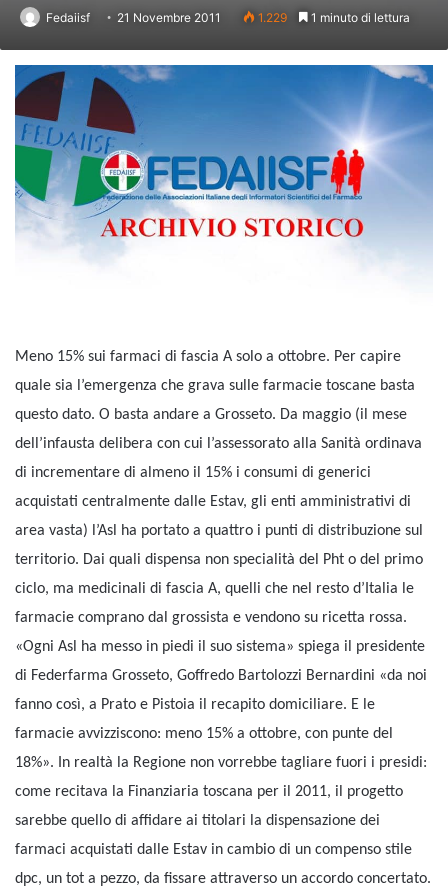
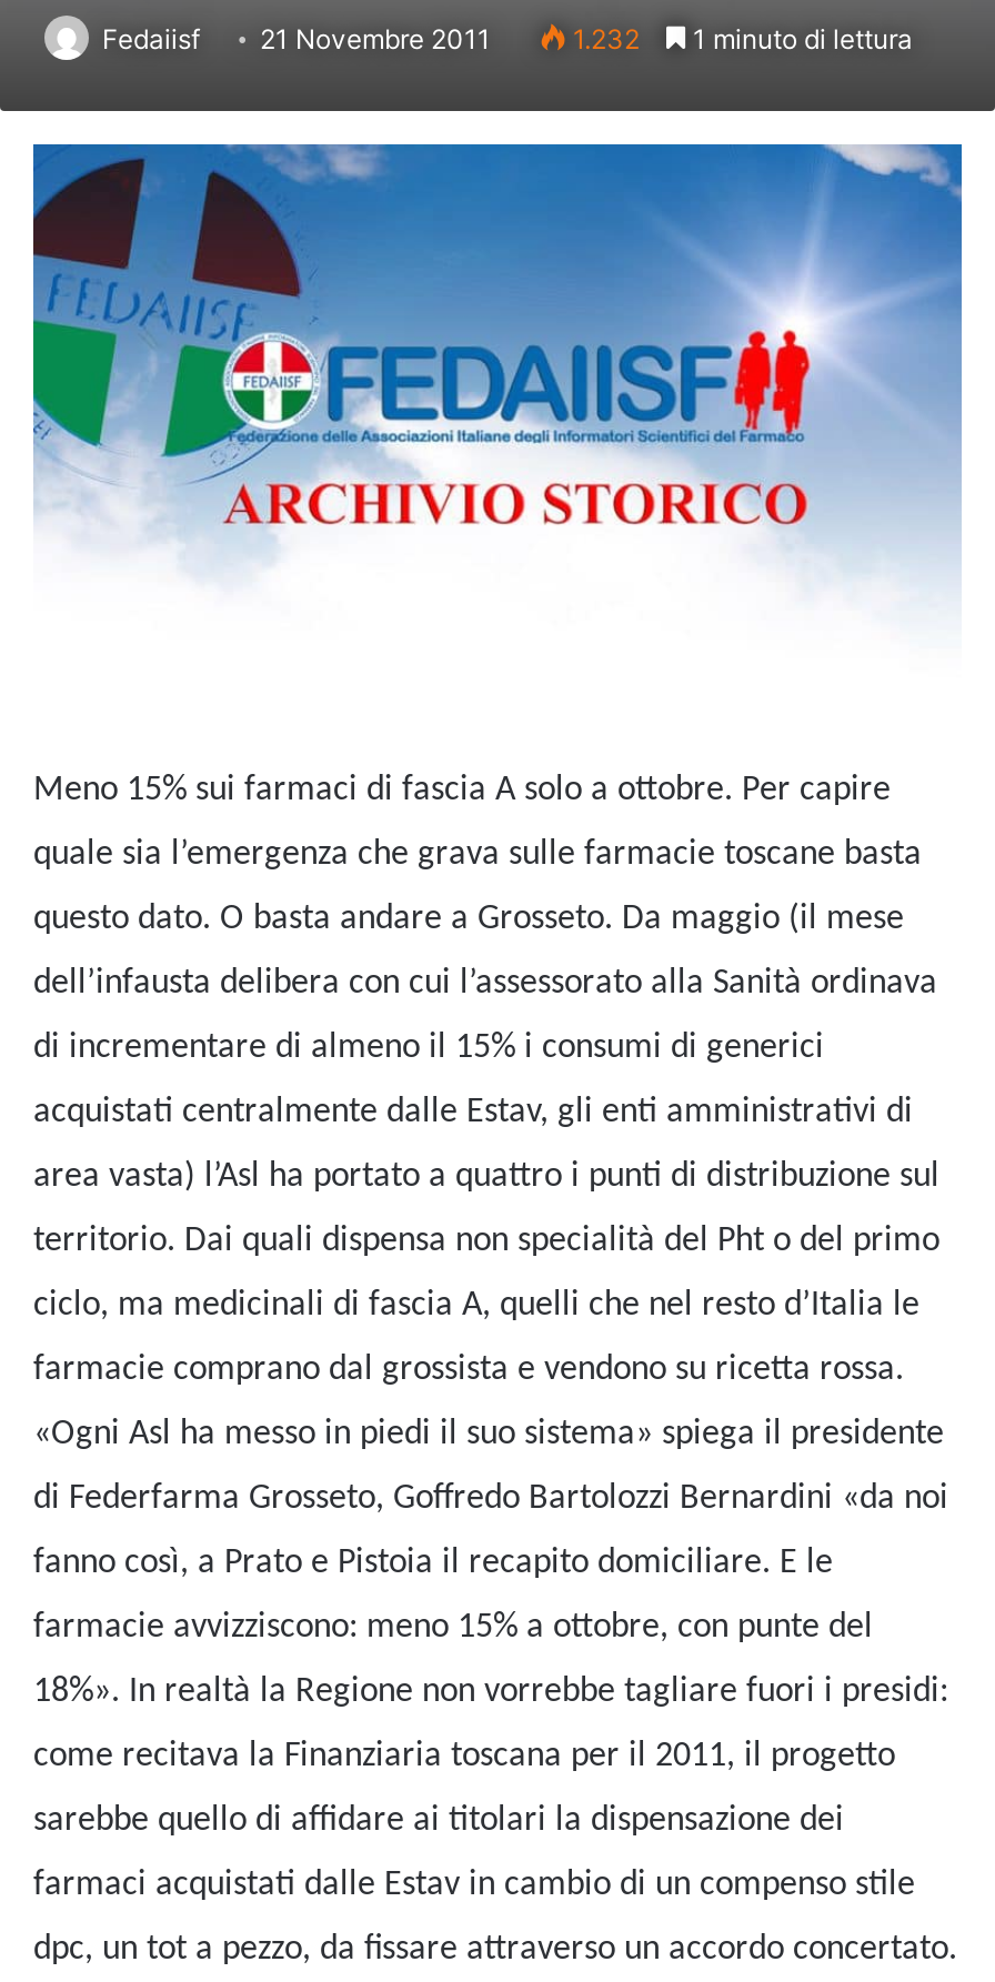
[255,10,410,25] 1.229 1 minuto di lettura -> [566,23,913,56] 1.232 1 minuto di lettura

